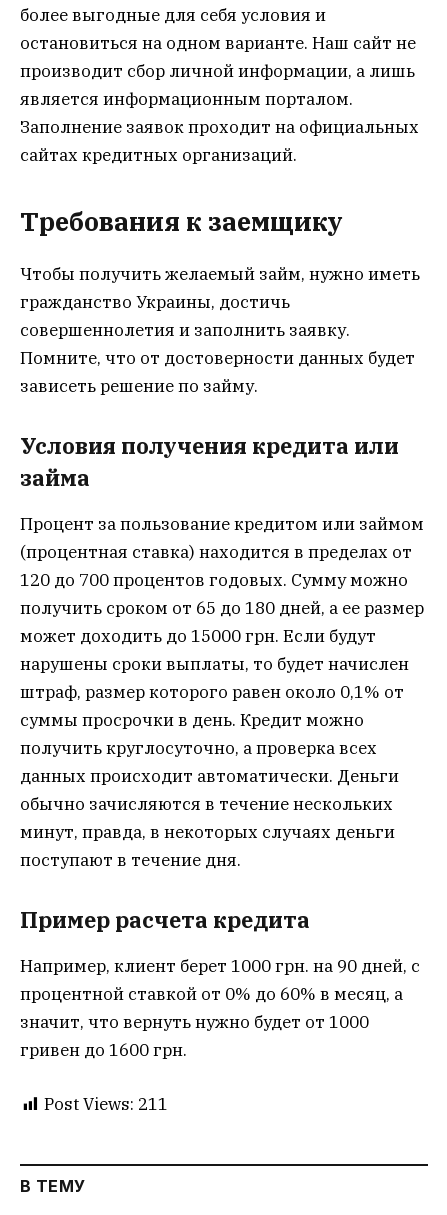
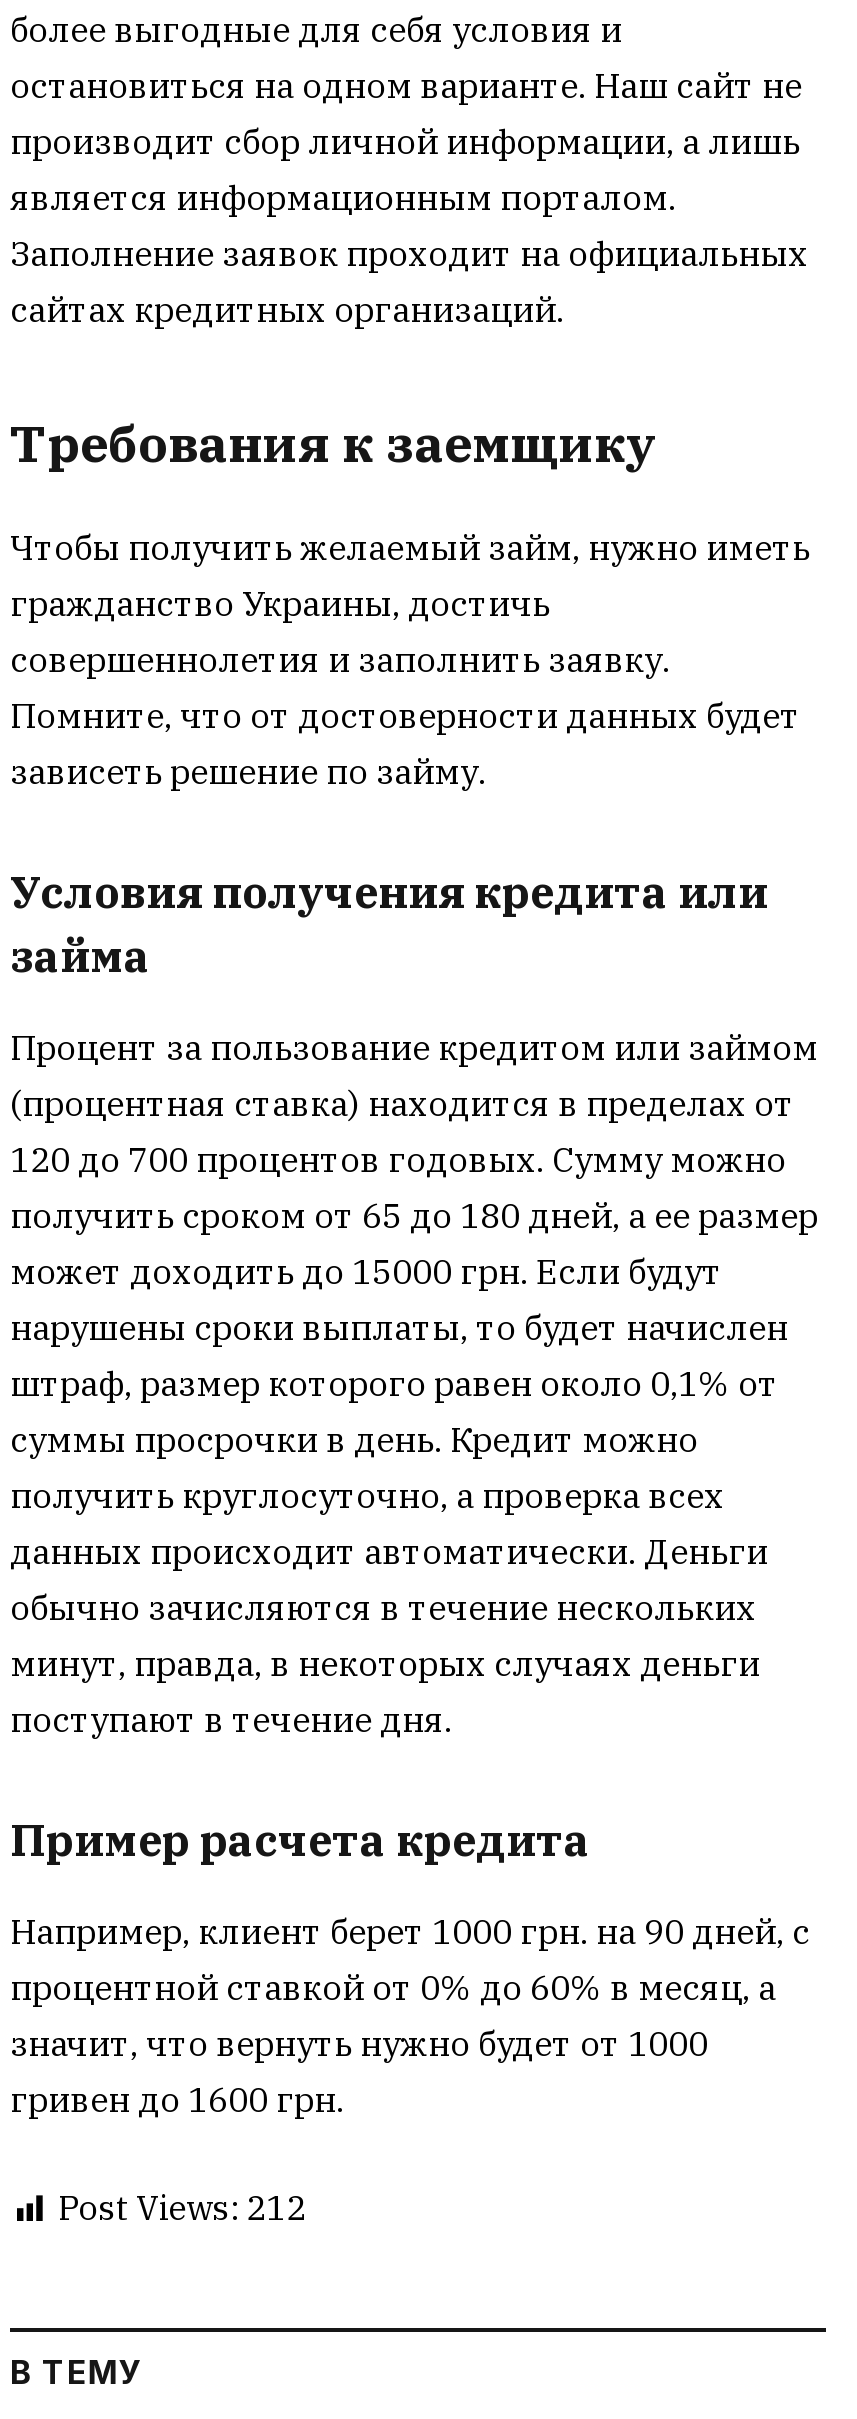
[44,1093,168,1115] Post Views: 211 -> [58,2187,306,2231] Post Views: 212

